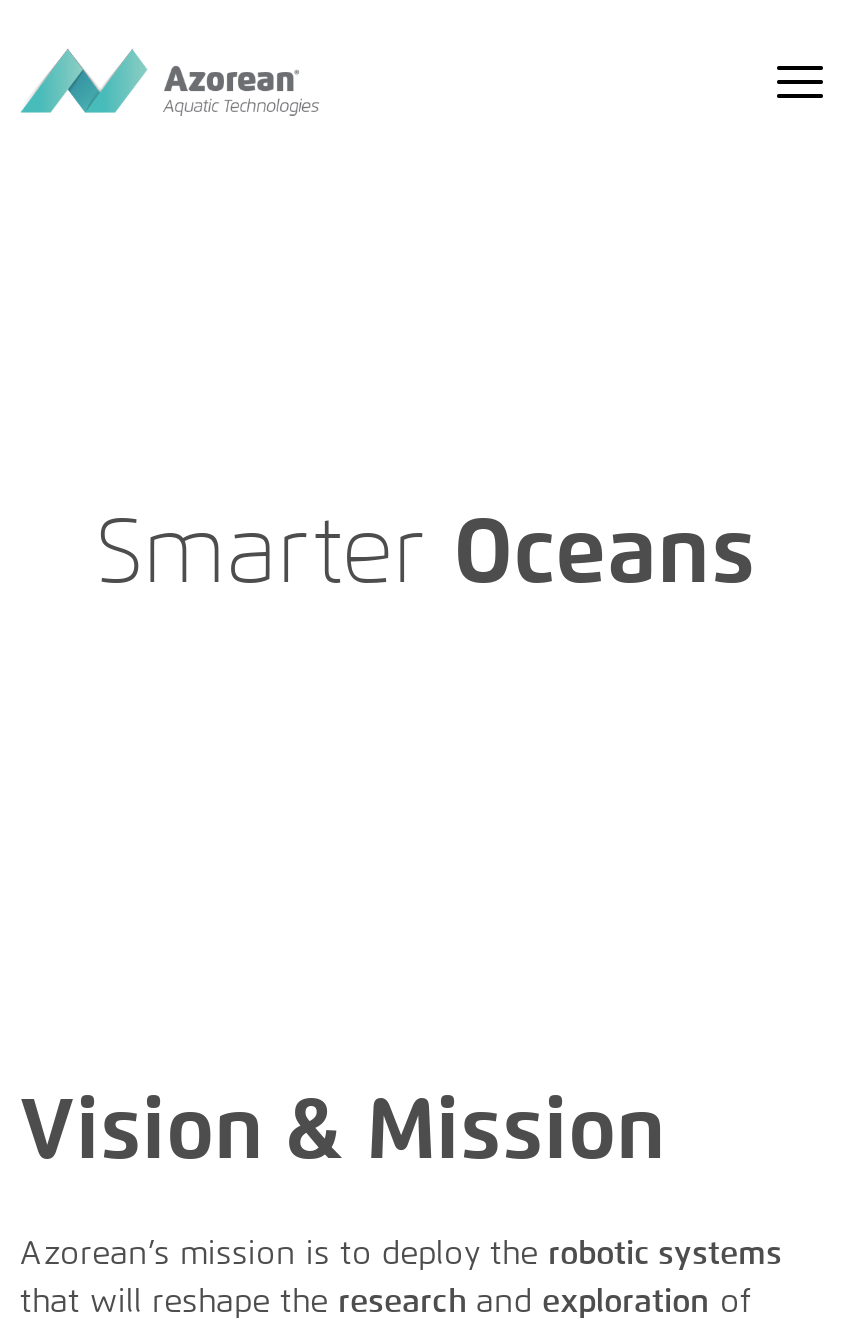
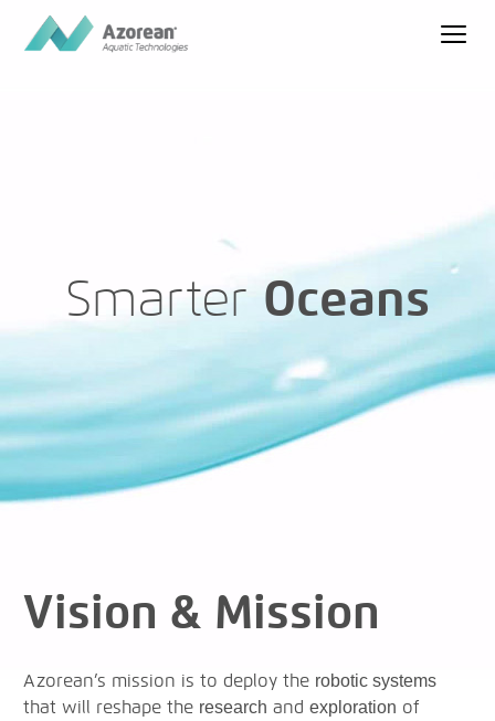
none -> [3,213,492,505] [image]

